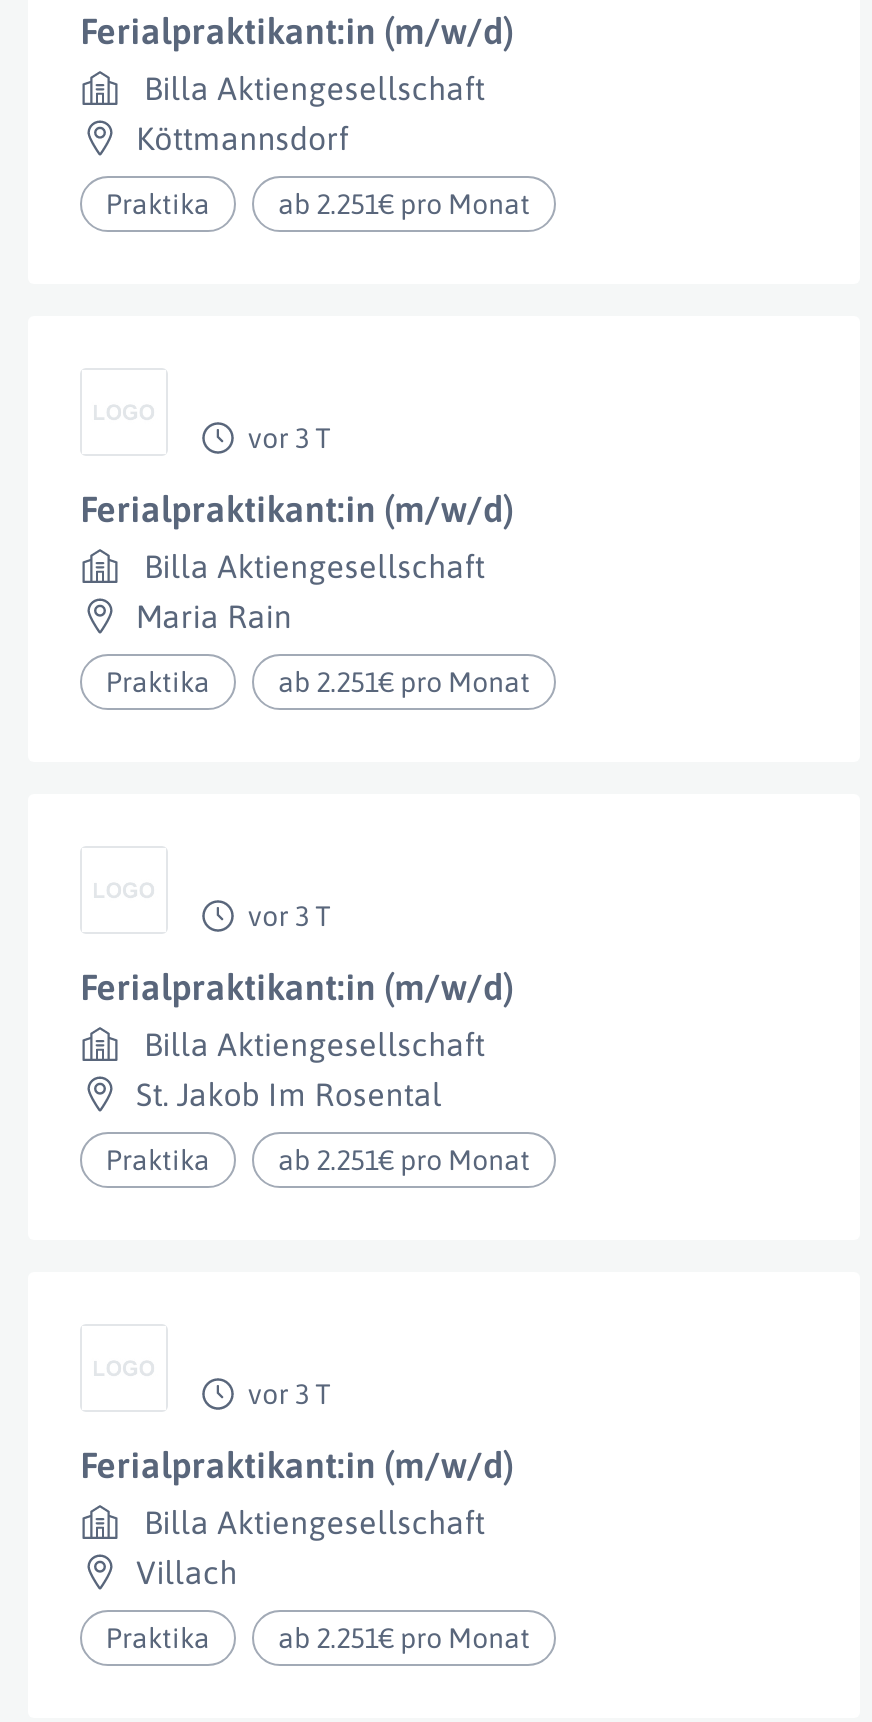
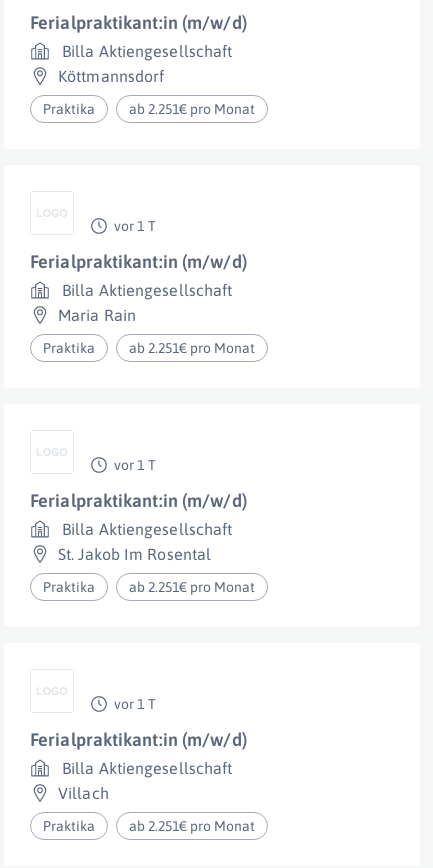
[248,422,331,454] vor 3 T -> [114,218,156,234] vor 1 T
[248,900,331,932] vor 3 T -> [114,457,156,473] vor 1 T
[248,1378,331,1410] vor 3 T -> [114,696,156,712] vor 1 T

